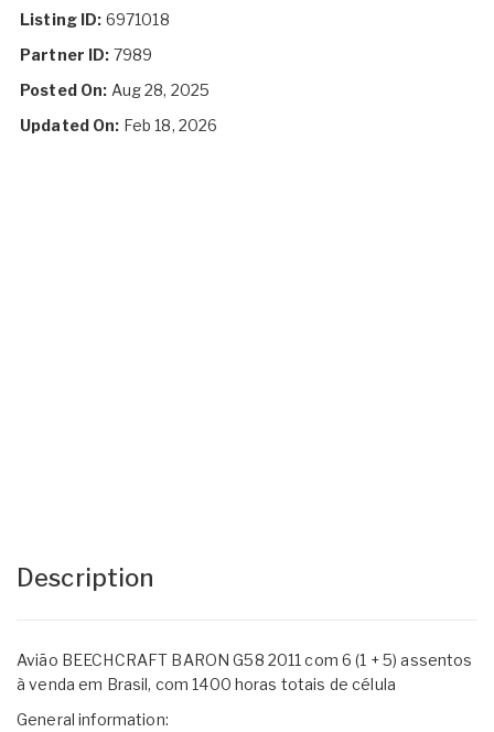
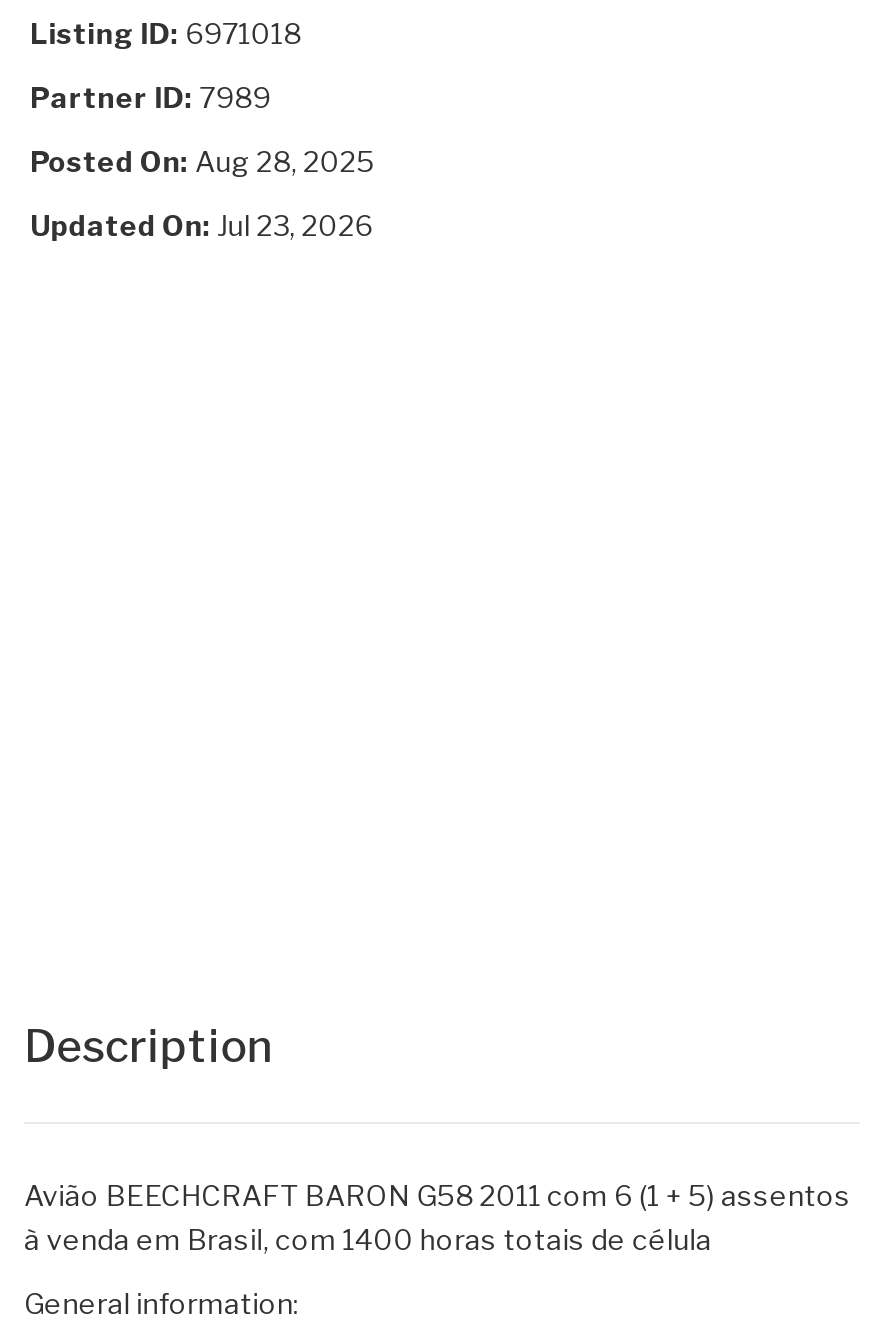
[20,116,218,134] Updated On: Feb 18, 2026 -> [30,208,373,242] Updated On: Jul 23, 2026

